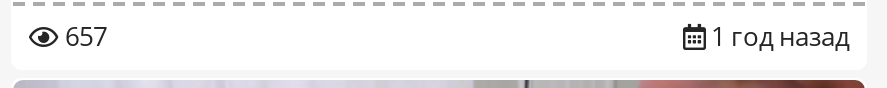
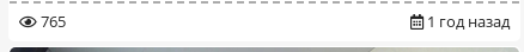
[65,18,107,54] 657 -> [41,11,66,32] 765

